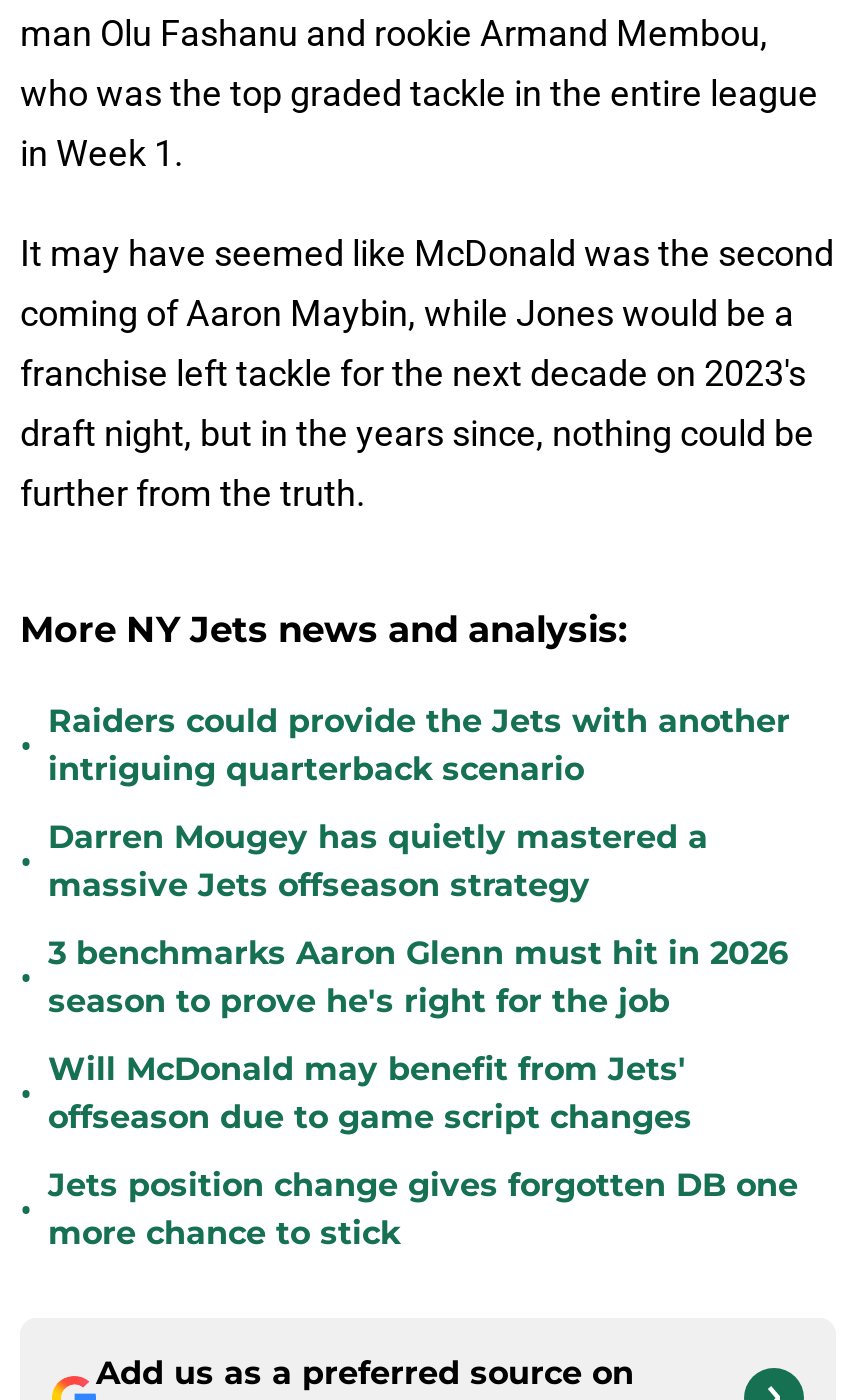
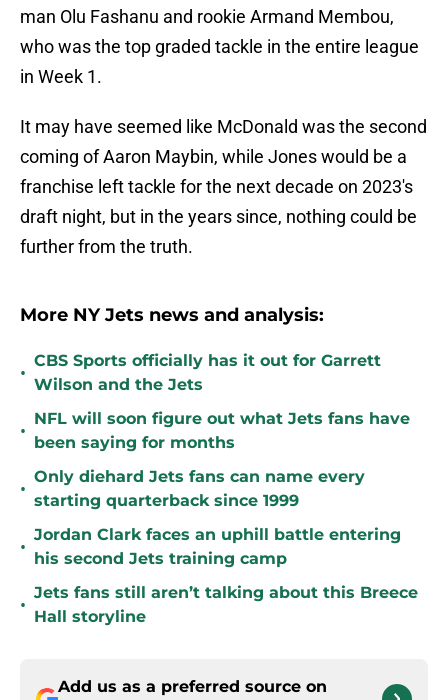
[48,702,790,788] Raiders could provide the Jets with another | intriguing quarterback scenario -> [34,351,381,394] CBS Sports officially has it out for Garrett | Wilson and the Jets
[48,818,708,904] Darren Mougey has quietly mastered a | massive Jets offseason strategy -> [34,409,410,452] NFL will soon figure out what Jets fans have | been saying for months
[48,934,788,1020] 3 benchmarks Aaron Glenn must hit in 2026 | season to prove he's right for the job -> [34,467,365,510] Only diehard Jets fans can name every | starting quarterback since 1999
[48,1050,692,1136] Will McDonald may benefit from Jets' | offseason due to game script changes -> [34,525,401,568] Jordan Clark faces an uphill battle entering | his second Jets training camp
[48,1166,798,1252] Jets position change gives forgotten DB one | more chance to stick -> [34,583,418,626] Jets fans still aren’t talking about this Breece | Hall storyline

